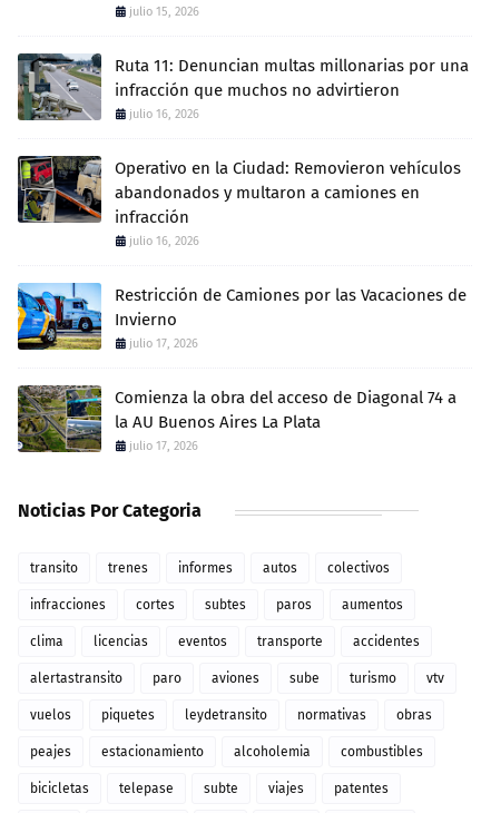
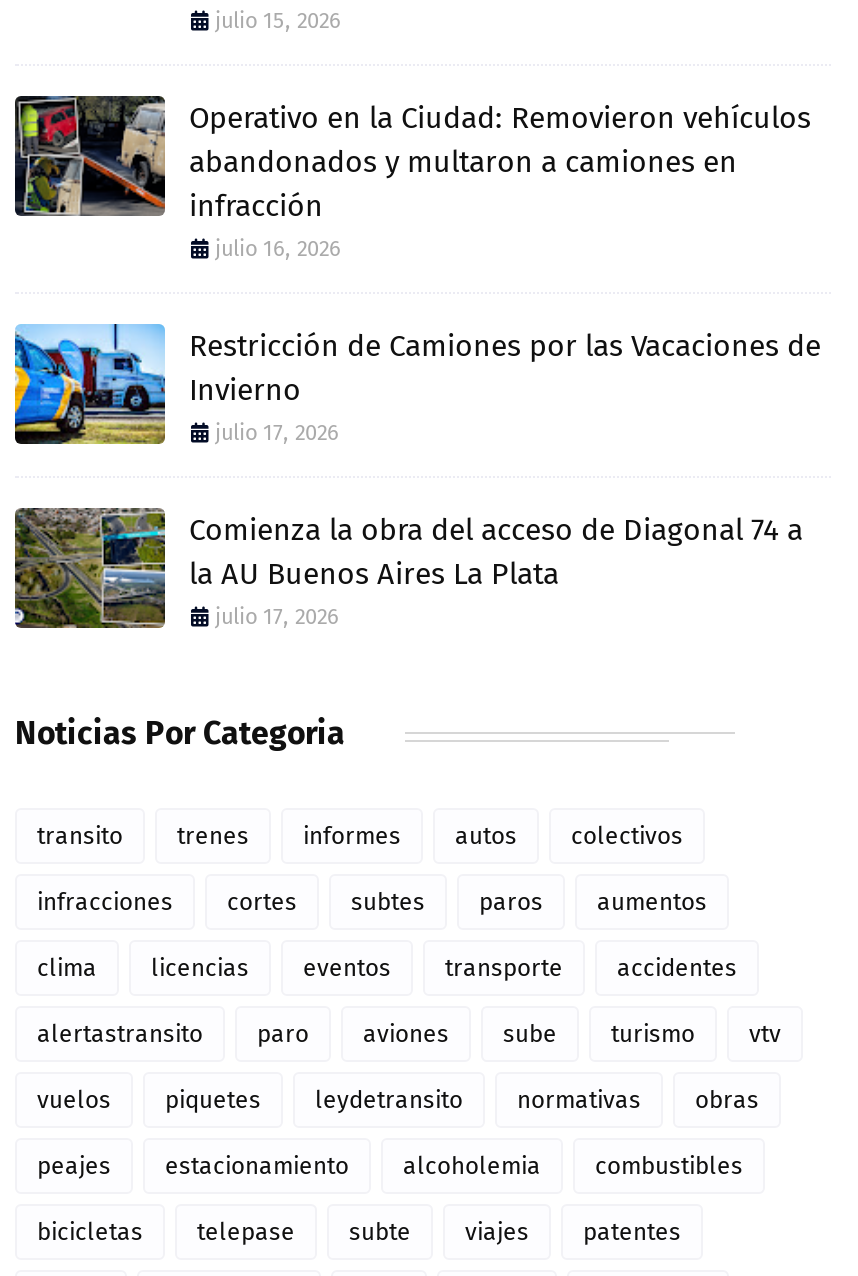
[17,53,469,122] [image] | Ruta 11: Denuncian multas millonarias por una | infracción que muchos no advirtieron | julio 16, 2026 -> none

